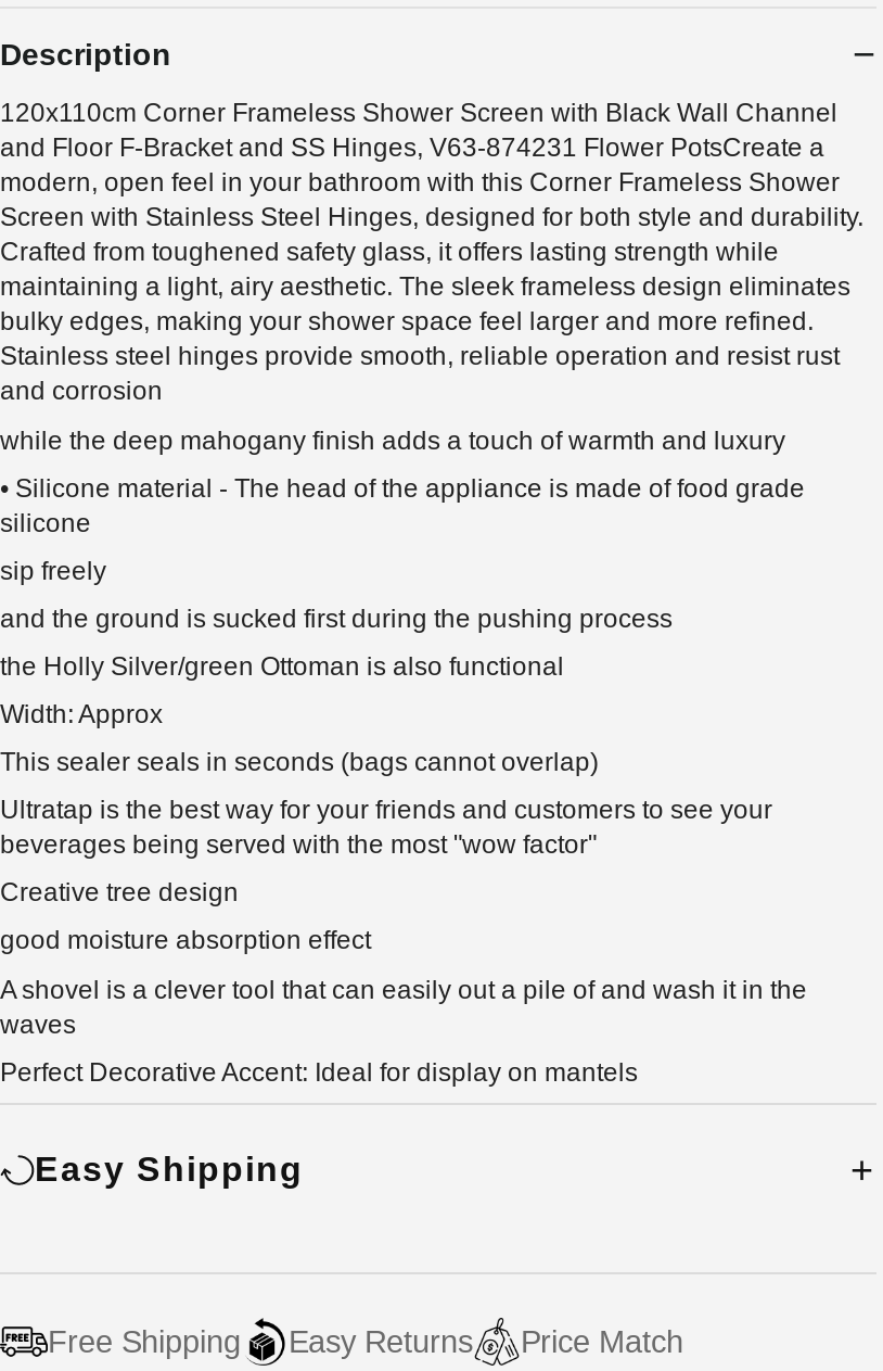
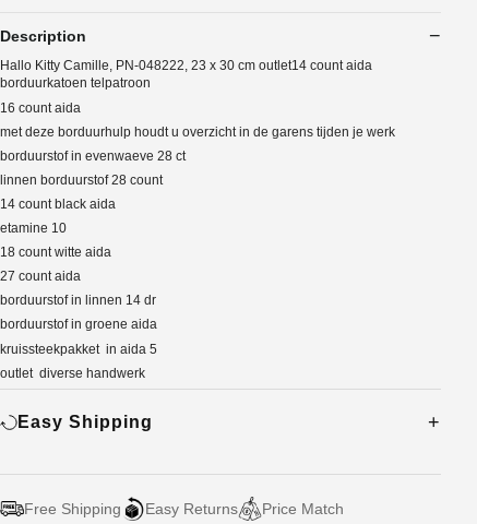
[0,99,863,407] 120x110cm Corner Frameless Shower Screen with Black Wall Channel | and Floor F-Bracket and SS Hinges, V63-874231 Flower PotsCreate a | modern, open feel in your bathroom with this Corner Frameless Shower | Screen with Stainless Steel Hinges, designed for both style and durability. | Crafted from toughened safety glass, it offers lasting strength while | maintaining a light, airy aesthetic. The sleek frameless design eliminates | bulky edges, making your shower space feel larger and more refined. | Stainless steel hinges provide smooth, reliable operation and resist rust | and corrosion -> [0,58,372,91] Hallo Kitty Camille, PN-048222, 23 x 30 cm outlet14 count aida | borduurkatoen telpatroon
[0,424,785,455] while the deep mahogany finish adds a touch of warmth and luxury -> [0,100,81,115] 16 count aida
[0,472,805,538] • Silicone material - The head of the appliance is made of food grade | silicone -> [0,124,395,139] met deze borduurhulp houdt u overzicht in de garens tijden je werk
[0,555,106,586] sip freely -> [0,148,186,163] borduurstof in evenwaeve 28 ct
[0,603,673,634] and the ground is sucked first during the pushing process -> [0,172,163,188] linnen borduurstof 28 count
[0,651,564,681] the Holly Silver/green Ottoman is also functional -> [0,196,116,212] 14 count black aida
[0,699,163,729] Width: Approx -> [0,221,67,236] etamine 10
[0,747,599,778] This sealer seals in seconds (bags cannot overlap) -> [0,245,111,260] 18 count witte aida
[0,795,772,860] Ultratap is the best way for your friends and customers to see your | beverages being served with the most "wow factor" -> [0,269,81,284] 27 count aida
[0,878,239,908] Creative tree design -> [0,293,156,308] borduurstof in linnen 14 dr
[0,926,371,956] good moisture absorption effect -> [0,317,157,332] borduurstof in groene aida
[0,974,807,1039] A shovel is a clever tool that can easily out a pile of and wash it in the | waves -> [0,341,157,357] kruissteekpakket in aida 5
[0,1057,638,1087] Perfect Decorative Accent: Ideal for display on mantels -> [0,365,145,381] outlet diverse handwerk

